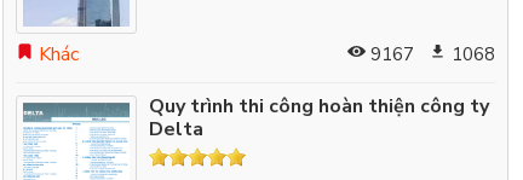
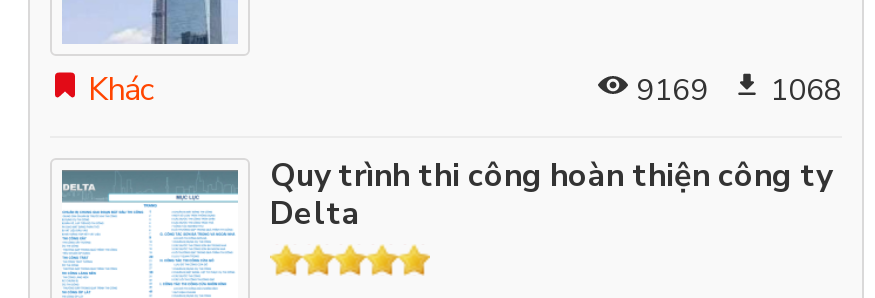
[366,43,495,67] 9167 1068 -> [628,71,842,111] 9169 1068

